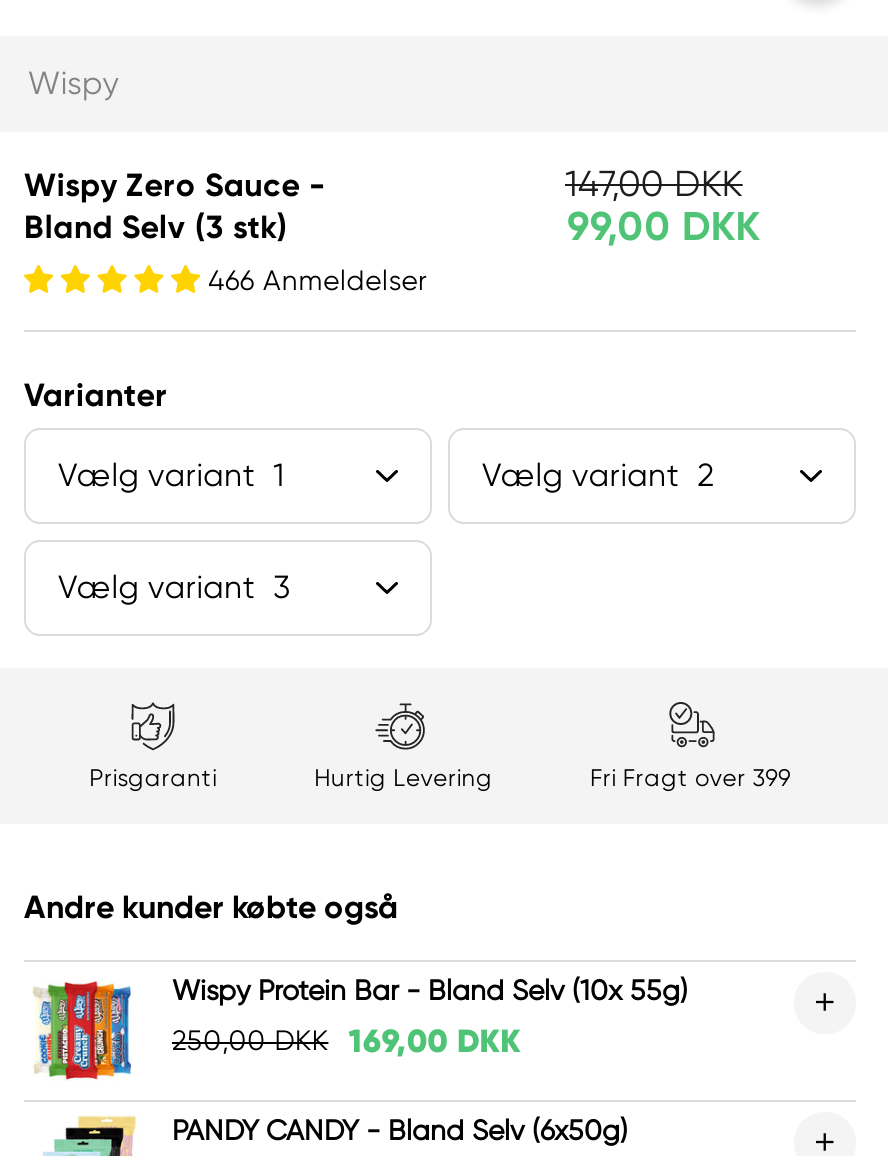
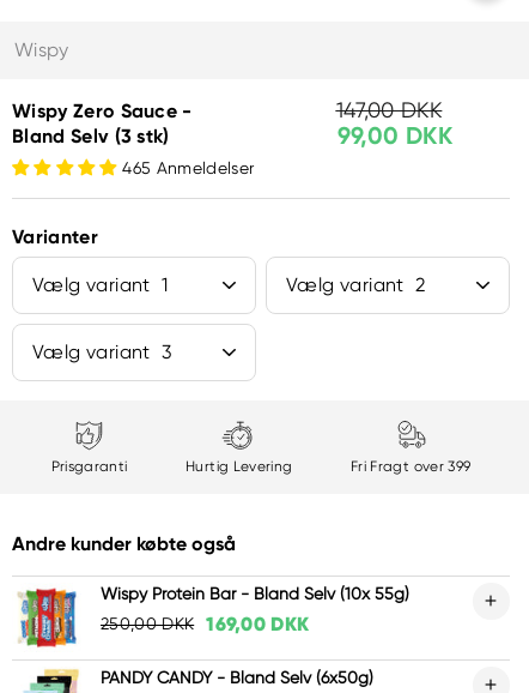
[208,264,427,296] 466 Anmeldelser -> [122,158,254,177] 465 Anmeldelser

